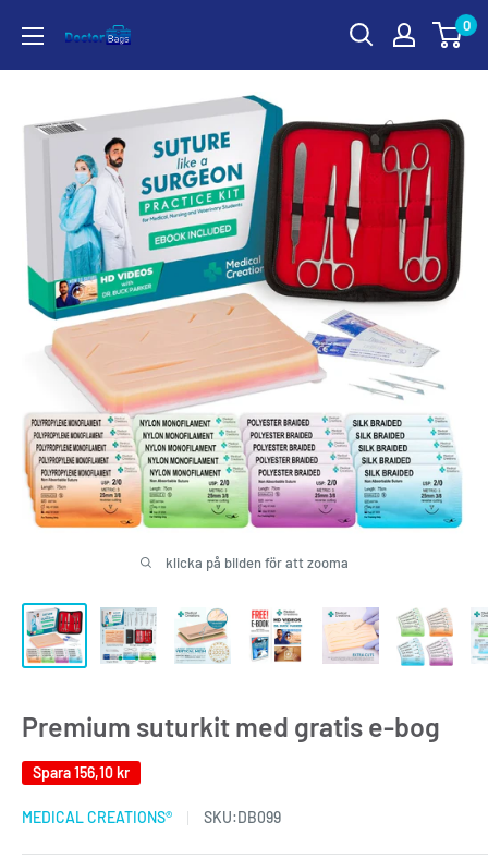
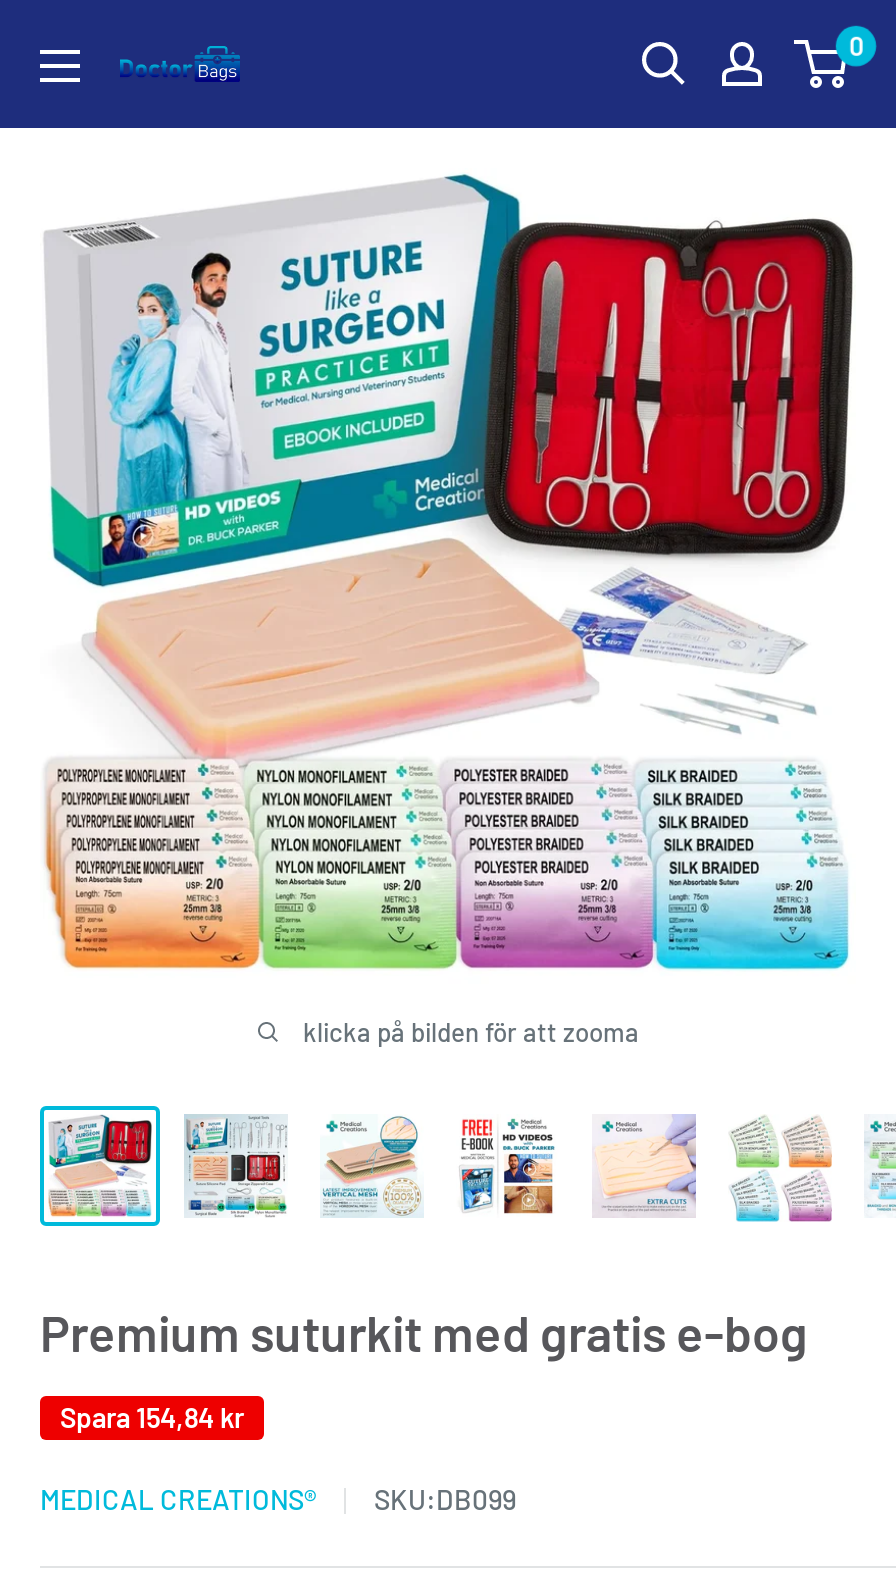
[33,763,130,782] Spara 156,10 kr -> [60,1401,244,1435] Spara 154,84 kr

